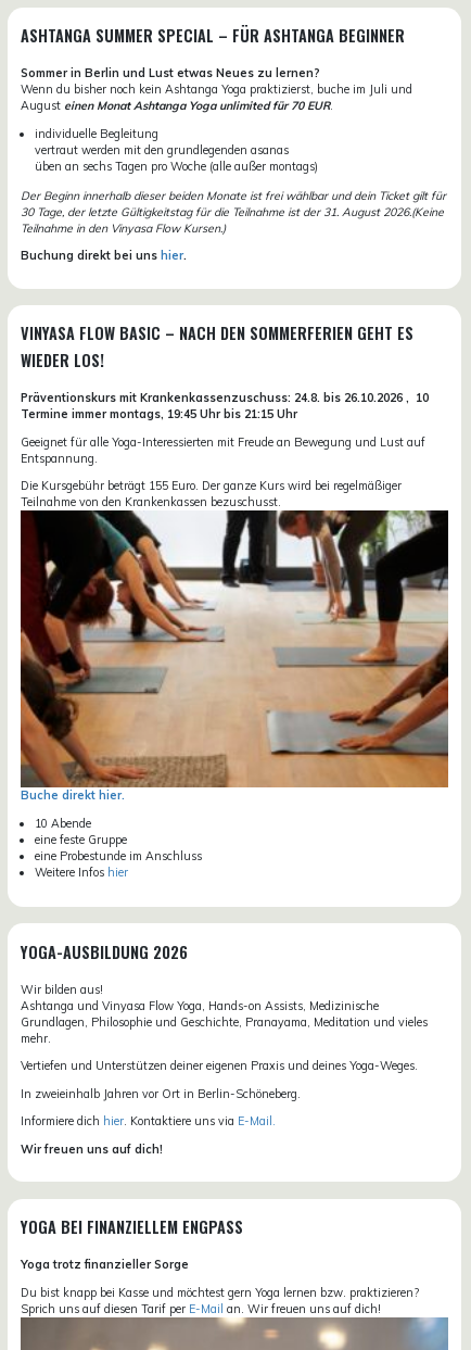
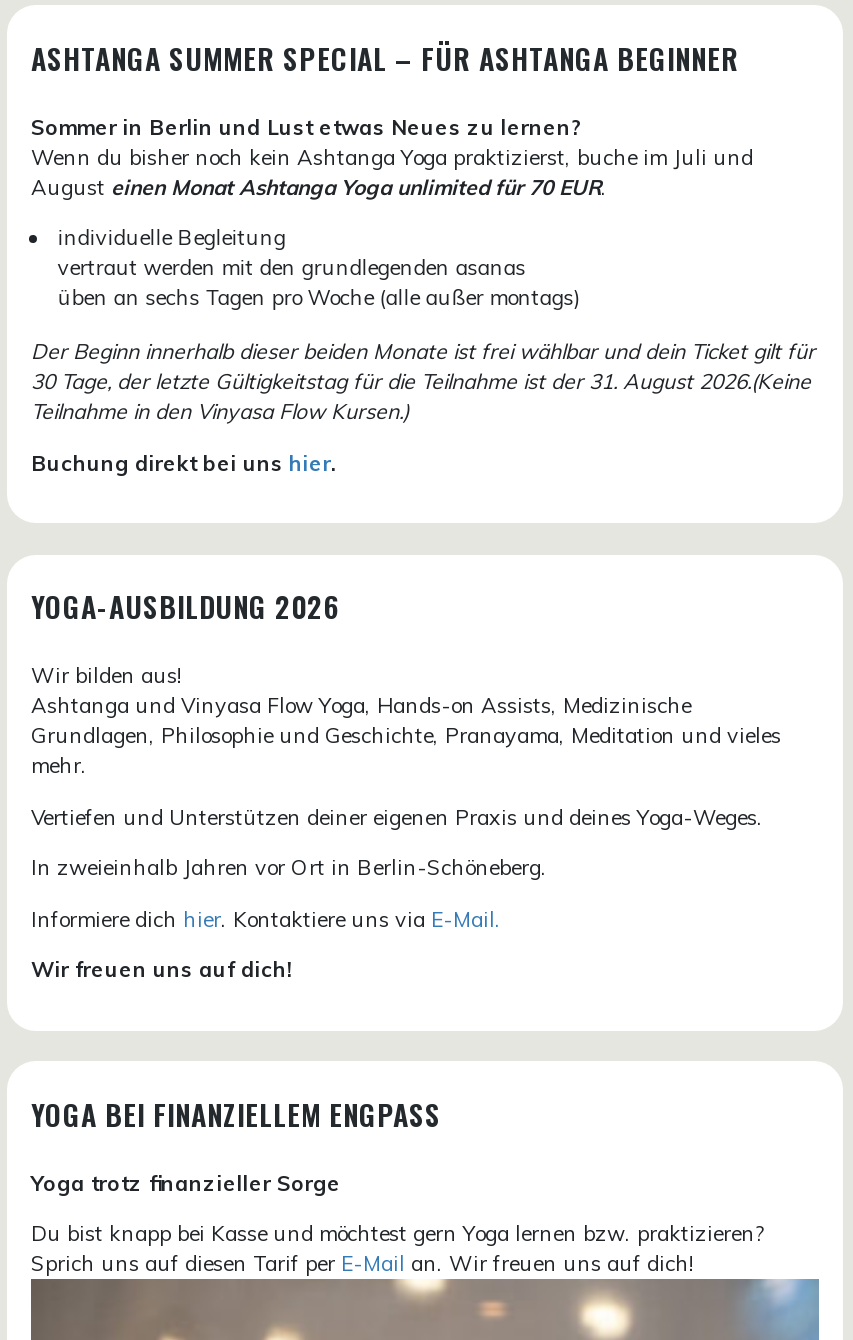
[10,322,459,788] [image] | VINYASA FLOW BASIC – NACH DEN SOMMERFERIEN GEHT ES | WIEDER LOS! | Präventionskurs mit Krankenkassenzuschuss: 24.8. bis 26.10.2026 , 10 | Termine immer montags, 19:45 Uhr bis 21:15 Uhr | Geeignet für alle Yoga-Interessierten mit Freude an Bewegung und Lust auf | Entspannung. | Die Kursgebühr beträgt 155 Euro. Der ganze Kurs wird bei regelmäßiger | Teilnahme von den Krankenkassen bezuschusst. -> none
[21,788,202,879] Buche direkt hier. | 10 Abende | eine feste Gruppe | eine Probestunde im Anschluss | Weitere Infos hier -> none

